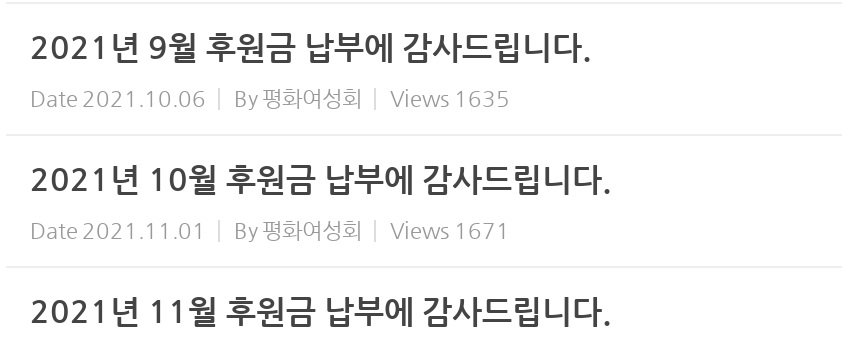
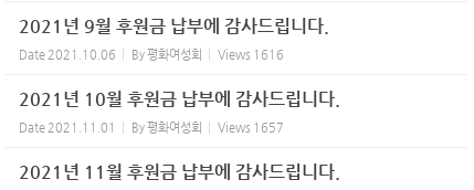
[30,86,510,112] Date 2021.10.06 By 평화여성회 Views 1635 -> [19,47,284,62] Date 2021.10.06 By 평화여성회 Views 1616
[30,218,510,244] Date 2021.11.01 By 평화여성회 Views 1671 -> [19,120,284,135] Date 2021.11.01 By 평화여성회 Views 1657

